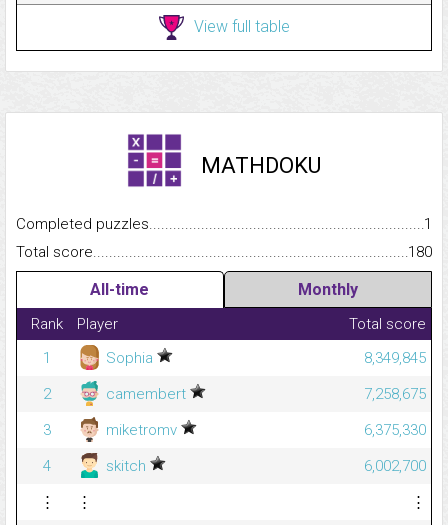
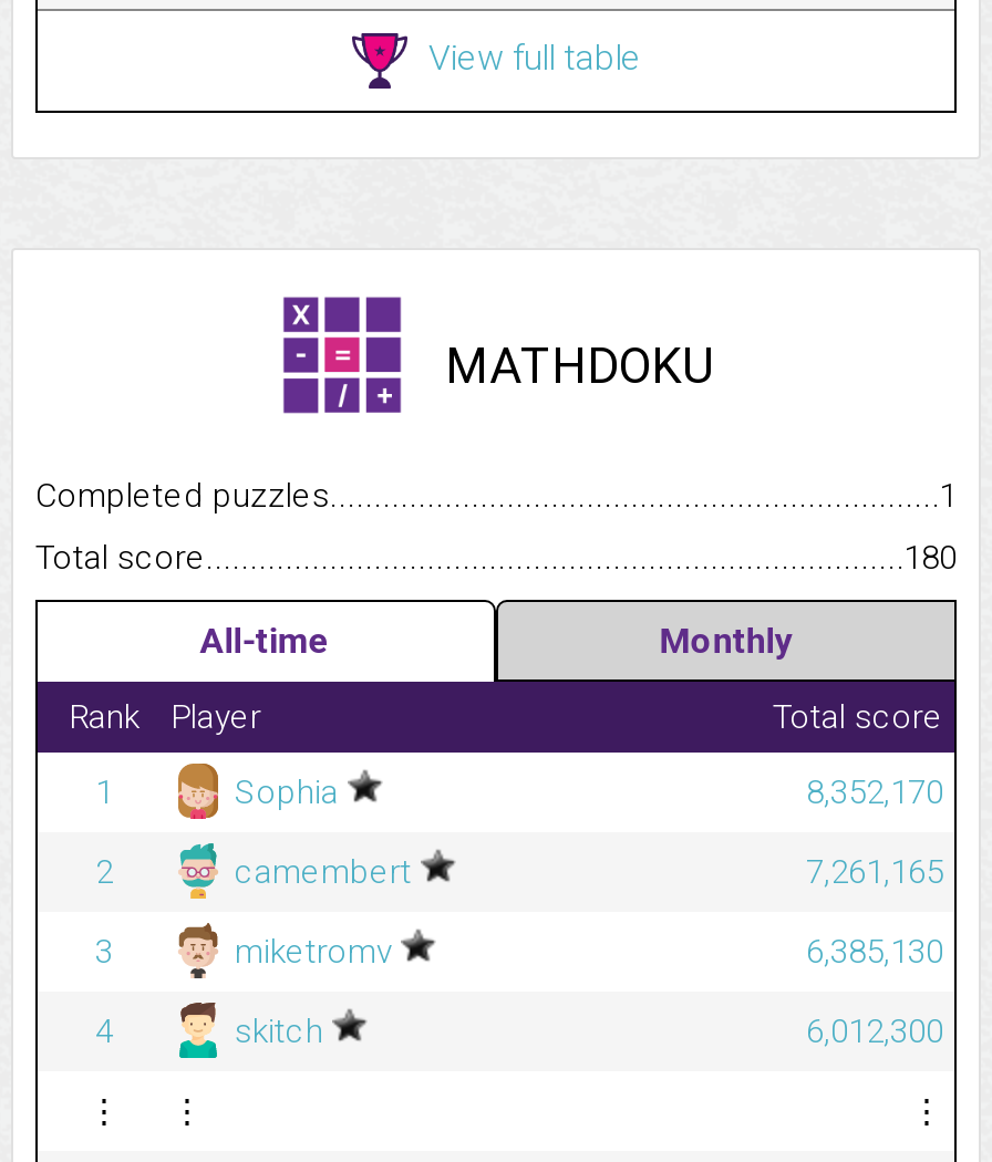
[364,349,426,367] 8,349,845 -> [806,773,943,813] 8,352,170
[364,385,426,403] 7,258,675 -> [806,852,943,892] 7,261,165
[364,421,426,439] 6,375,330 -> [806,932,943,972] 6,385,130
[364,457,426,475] 6,002,700 -> [806,1012,943,1052] 6,012,300

